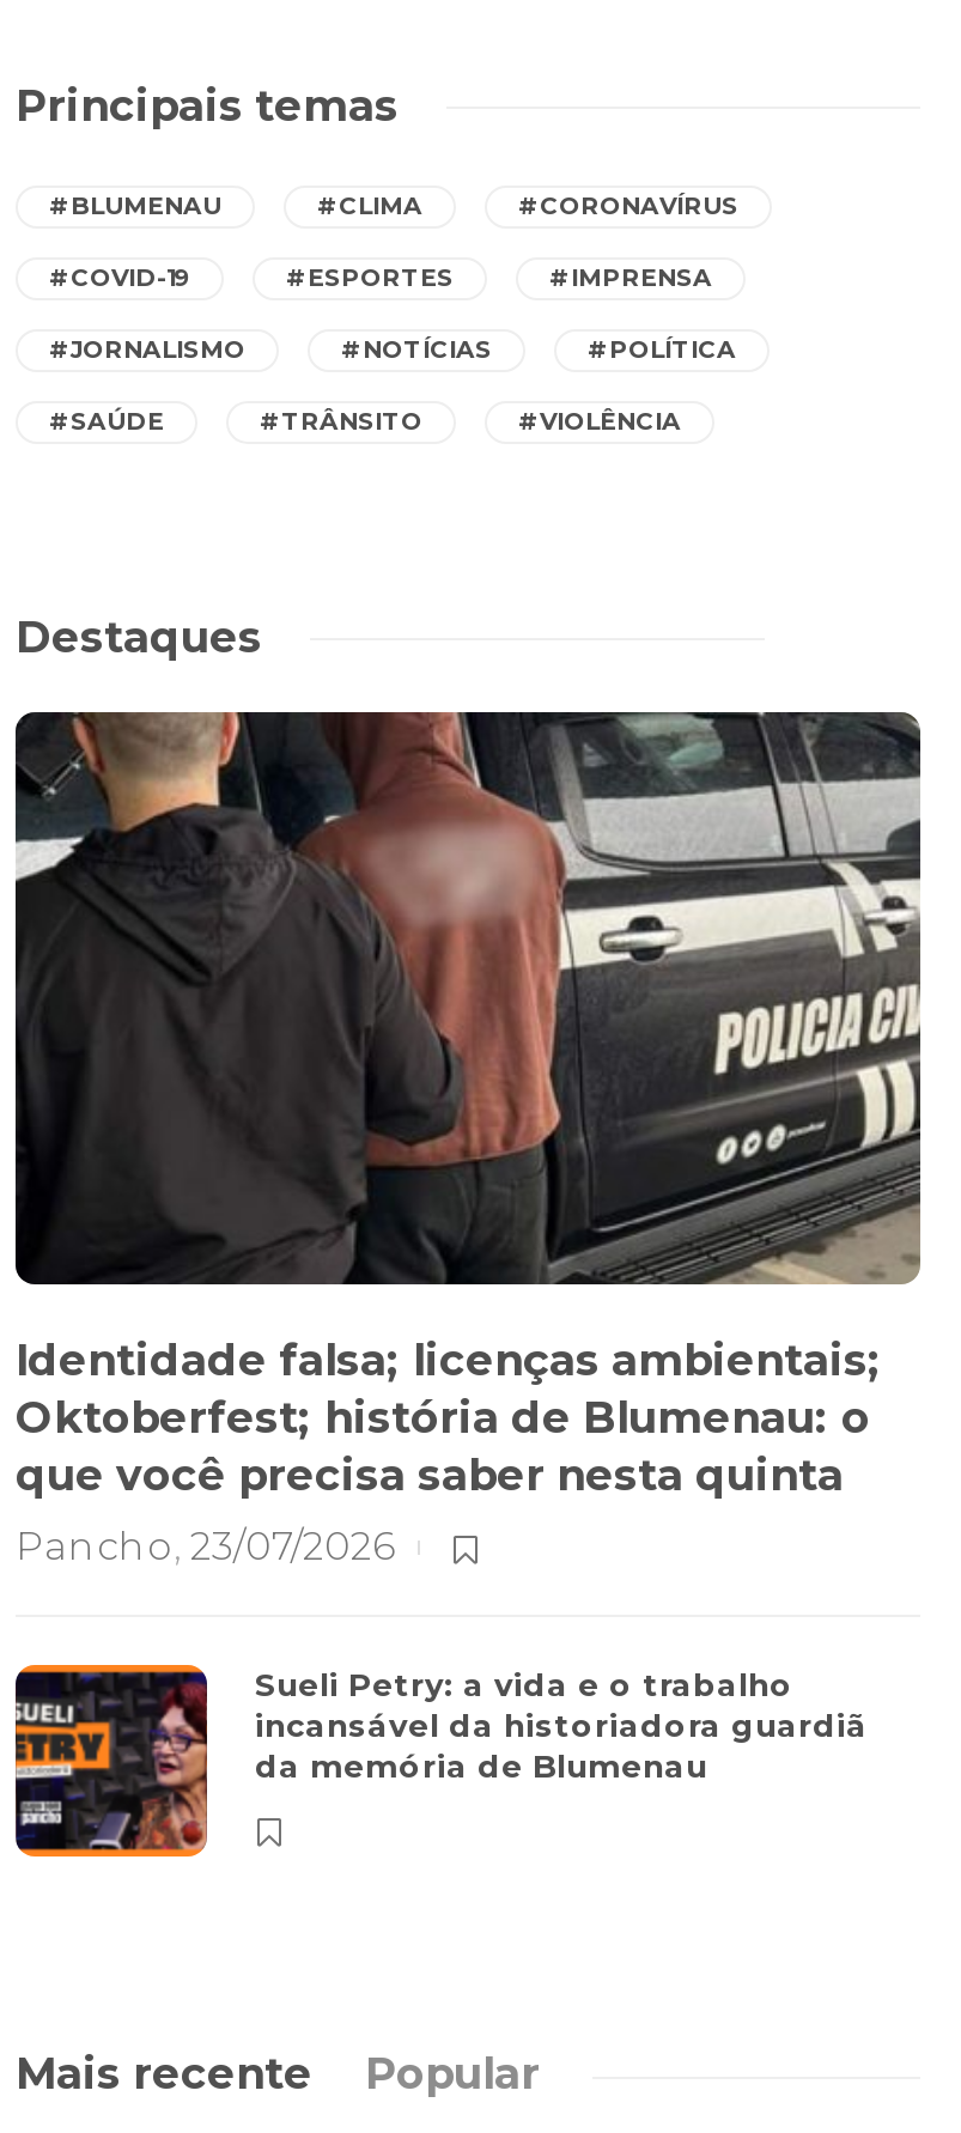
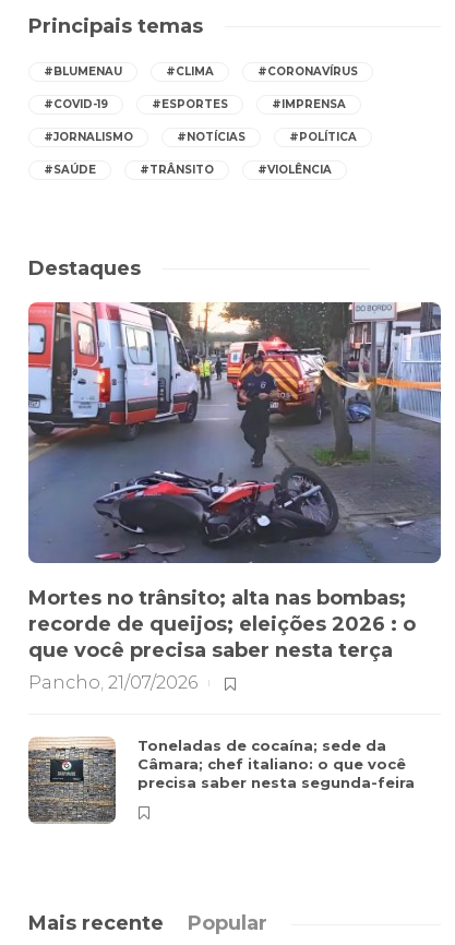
[13,710,923,1569] [image] | Identidade falsa; licenças ambientais; | Oktoberfest; história de Blumenau: o | que você precisa saber nesta quinta | Pancho, 23/07/2026 -> [27,301,442,693] [image] | Mortes no trânsito; alta nas bombas; | recorde de queijos; eleições 2026 : o | que você precisa saber nesta terça | Pancho, 21/07/2026
[13,1663,868,1859] [image] | Sueli Petry: a vida e o trabalho | incansável da historiadora guardiã | da memória de Blumenau -> [27,736,419,825] [image] | Toneladas de cocaína; sede da | Câmara; chef italiano: o que você | precisa saber nesta segunda-feira

